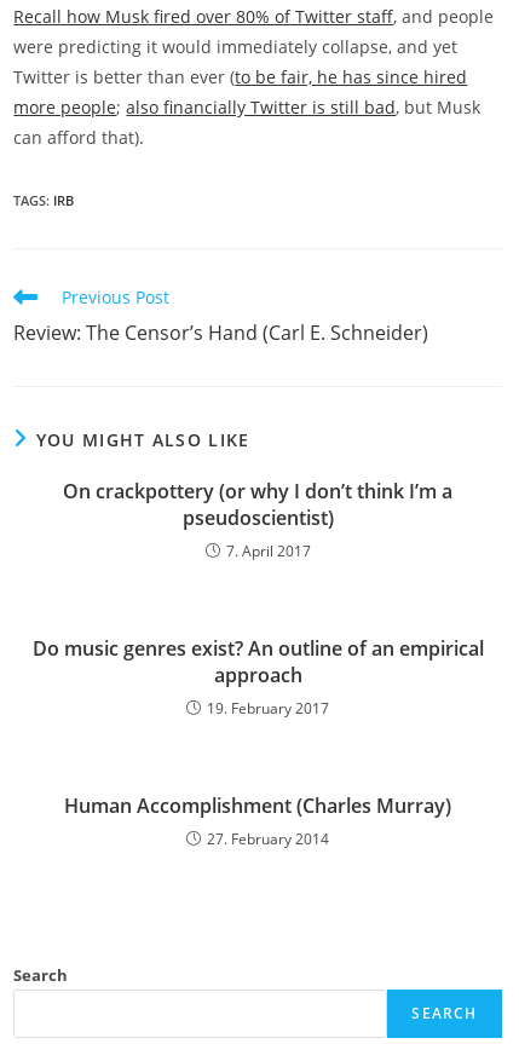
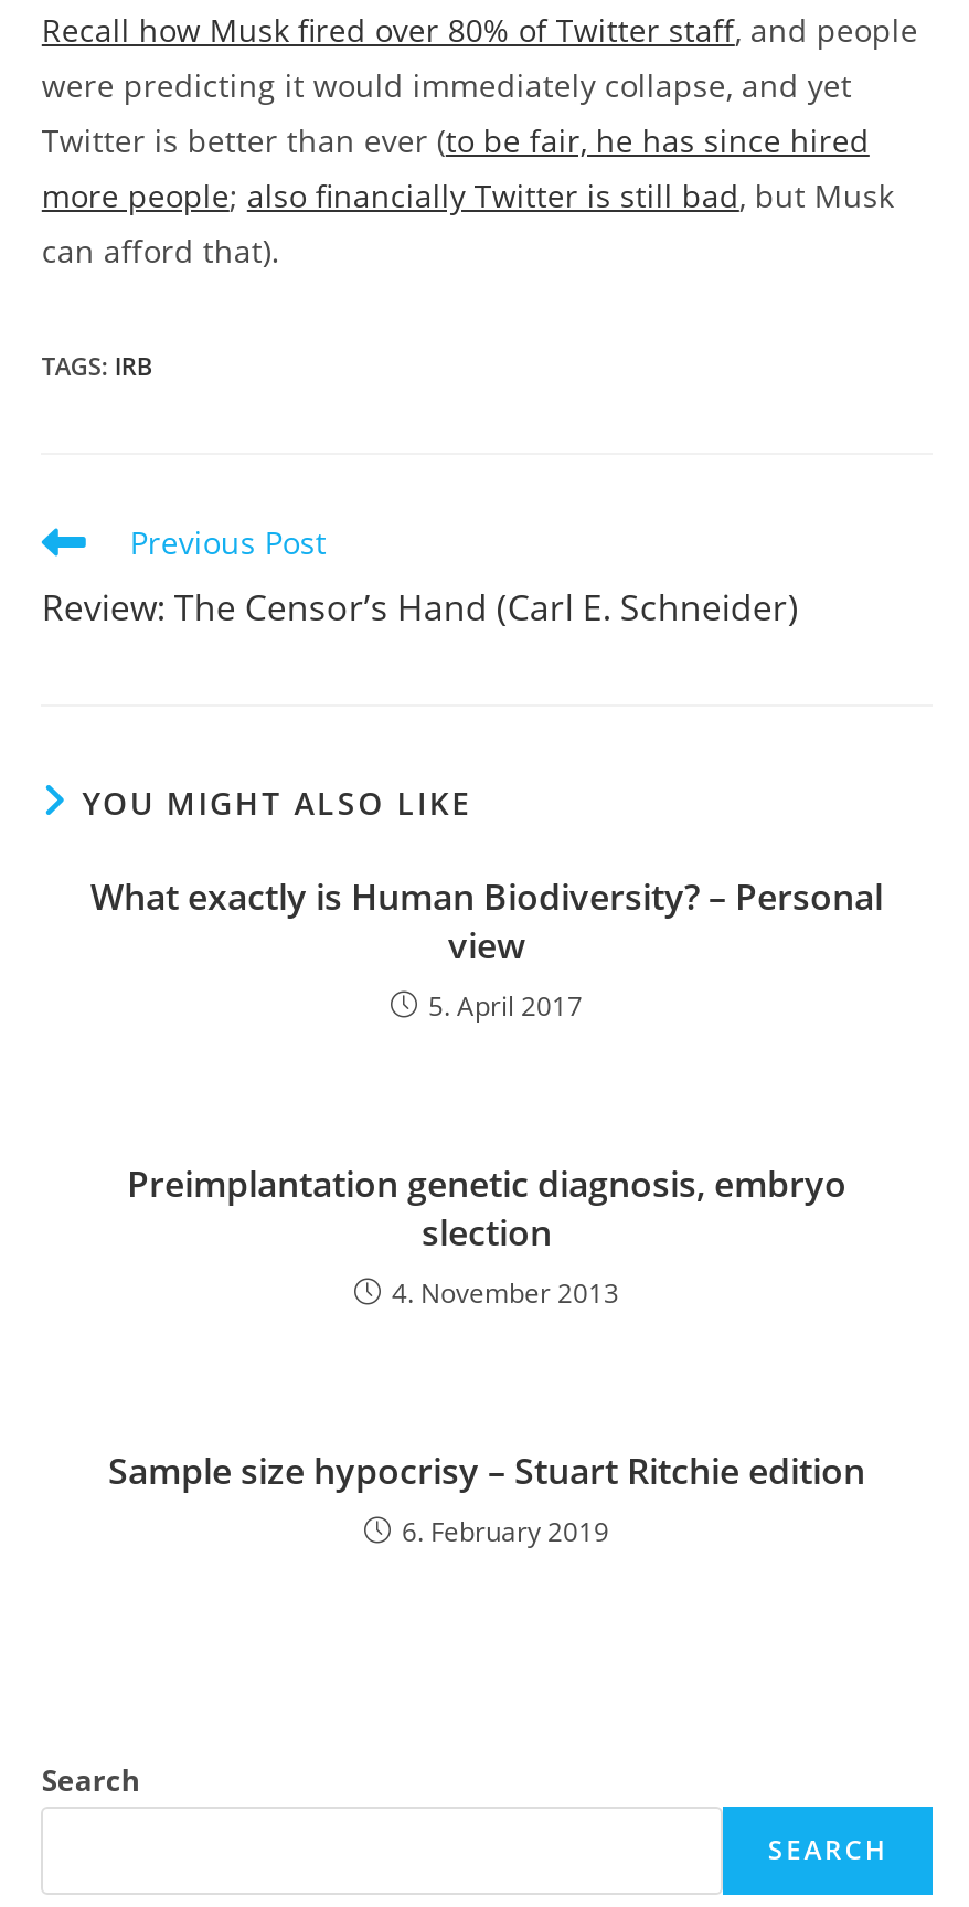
[63,478,452,561] On crackpottery (or why I don’t think I’m a | pseudoscientist) | 7. April 2017 -> [90,872,883,1025] What exactly is Human Biodiversity? – Personal | view | 5. April 2017
[32,635,483,718] Do music genres exist? An outline of an empirical | approach | 19. February 2017 -> [127,1159,846,1312] Preimplantation genetic diagnosis, embryo | slection | 4. November 2013
[64,792,451,849] Human Accomplishment (Charles Murray) | 27. February 2014 -> [108,1446,865,1550] Sample size hypocrisy – Stuart Ritchie edition | 6. February 2019

